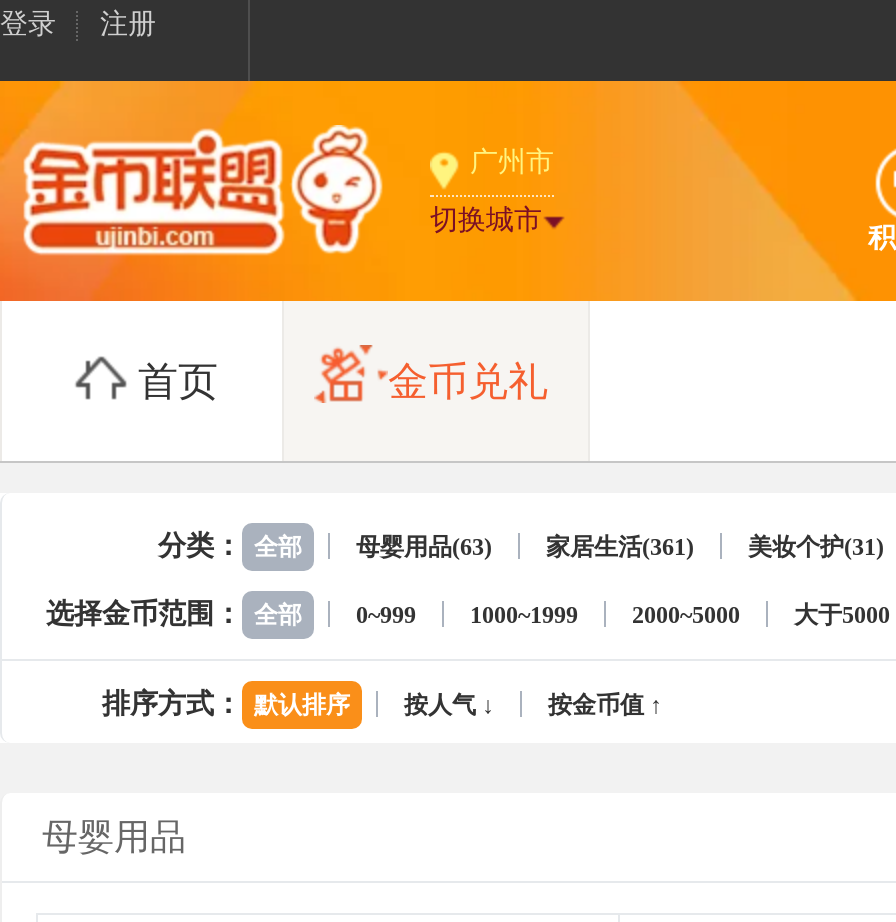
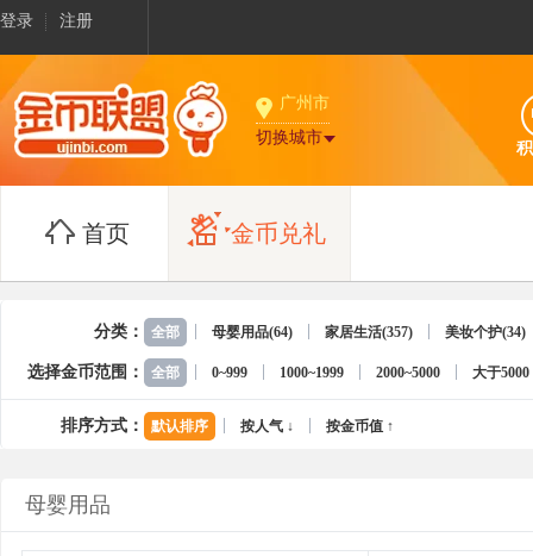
[356,533,492,561] 母婴用品(63) -> [212,324,293,341] 母婴用品(64)
[546,533,694,561] 家居生活(361) -> [325,324,413,341] 家居生活(357)
[748,533,884,561] 美妆个护(31) -> [445,324,526,341] 美妆个护(34)

